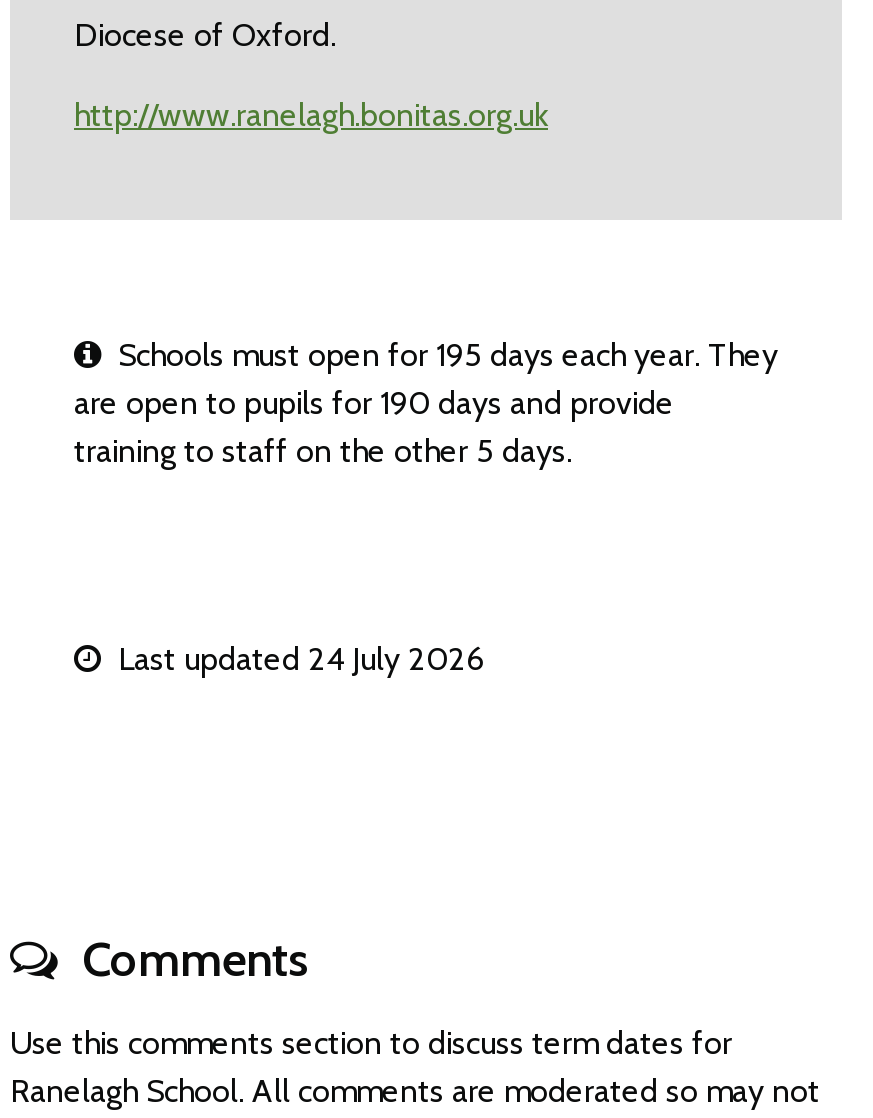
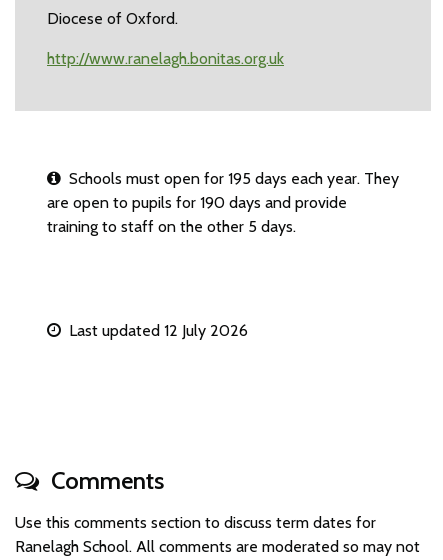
[102,640,484,678] Last updated 24 July 2026 -> [61,321,248,340] Last updated 12 July 2026

